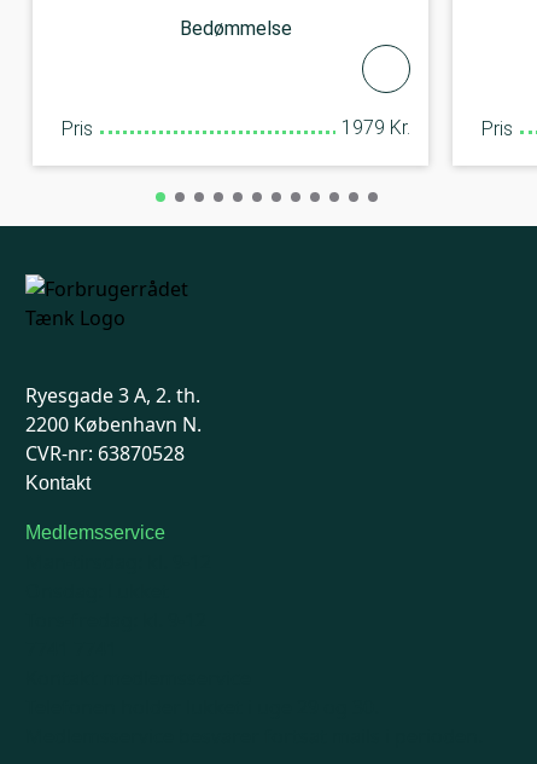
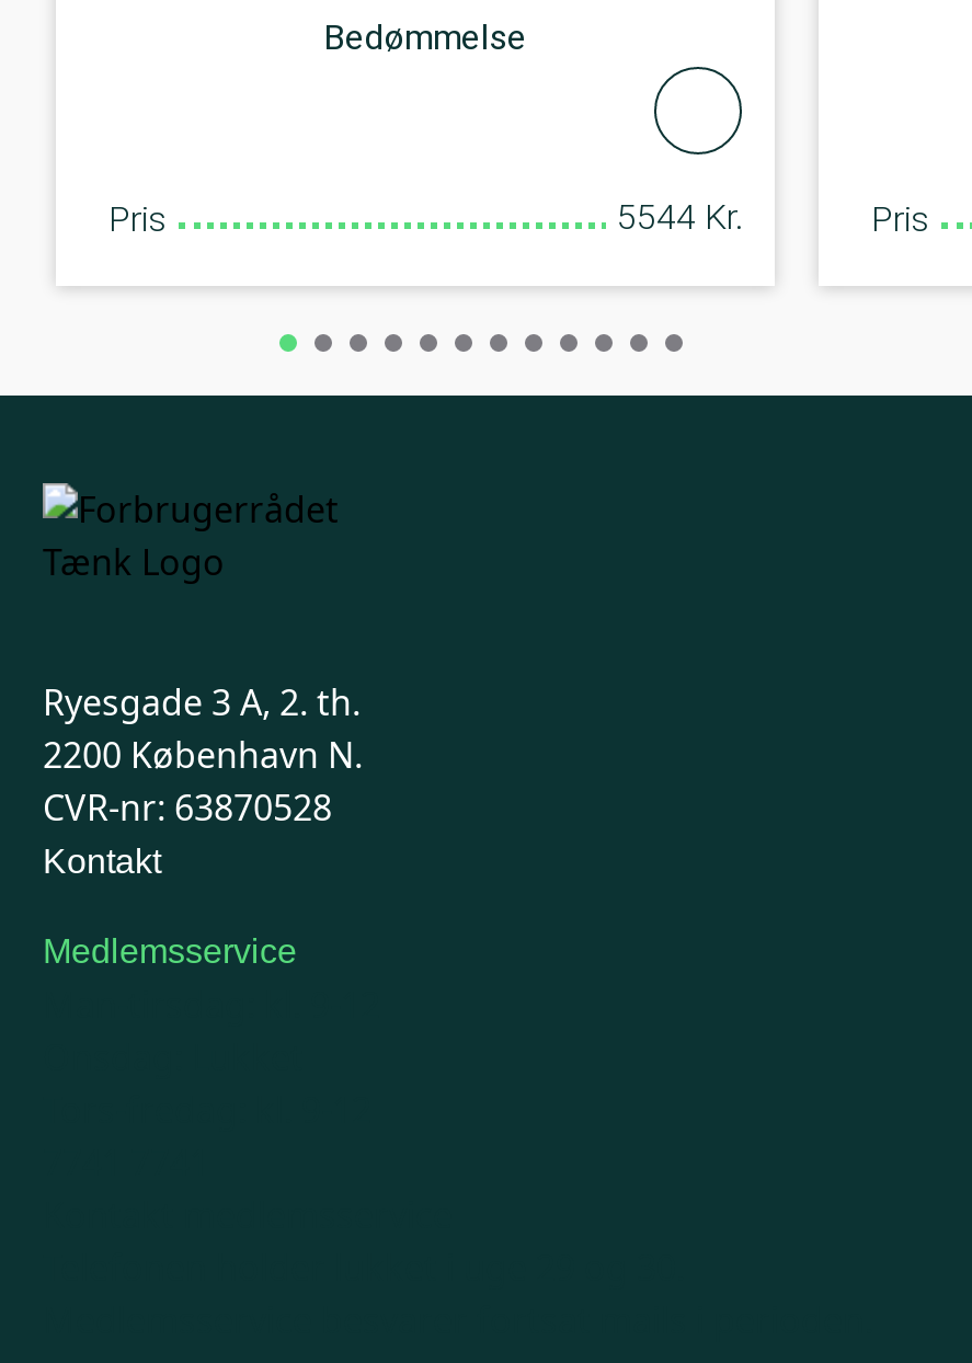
[342,116,410,139] 1979 Kr. -> [617,195,742,237] 5544 Kr.

